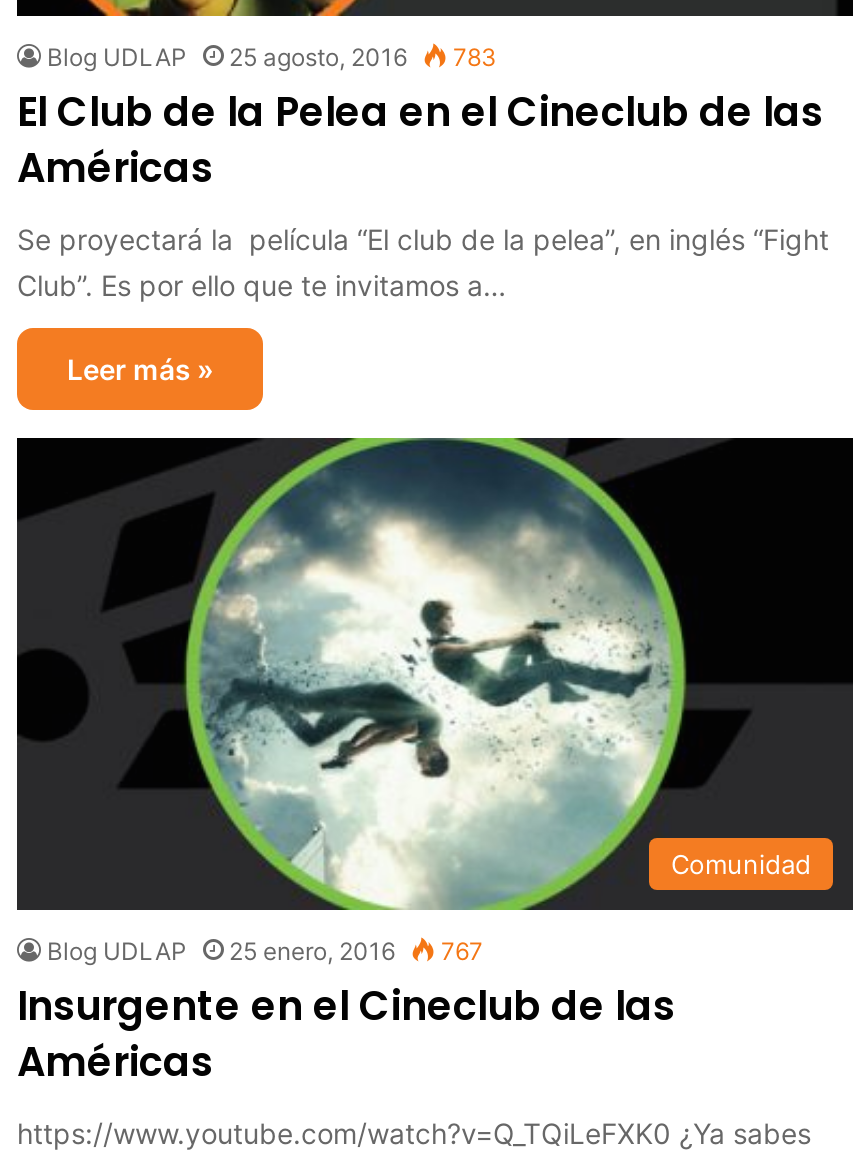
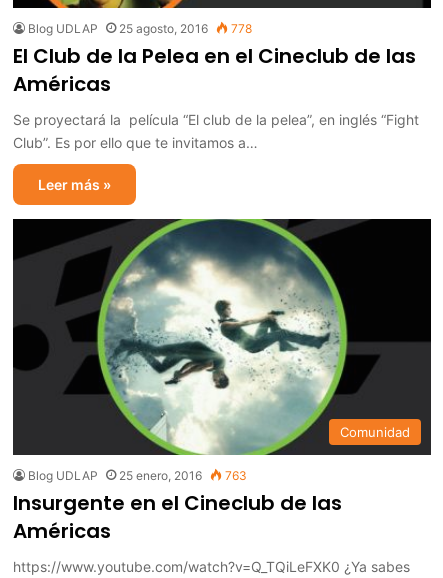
[47,42,497,72] Blog UDLAP 25 agosto, 2016 783 -> [28,21,252,36] Blog UDLAP 25 agosto, 2016 778
[47,935,483,965] Blog UDLAP 25 enero, 2016 767 -> [28,468,247,483] Blog UDLAP 25 enero, 2016 763

